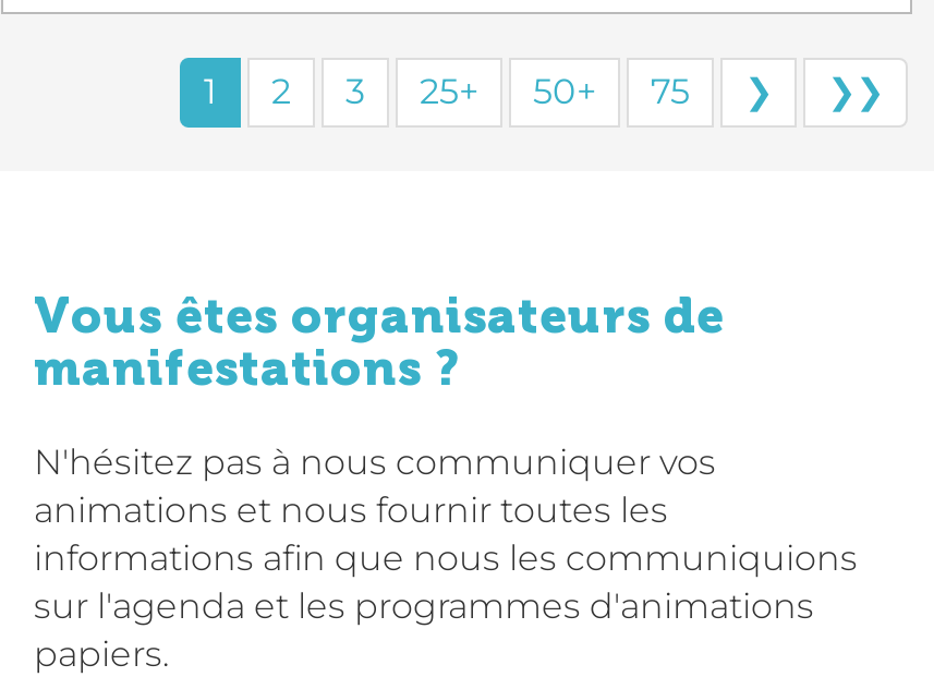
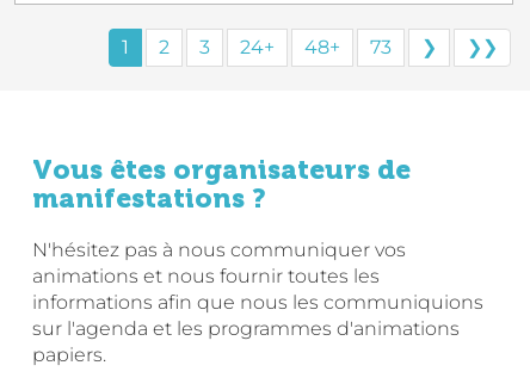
[420,71,478,112] 25+ -> [240,35,275,58] 24+
[533,71,596,112] 50+ -> [304,35,340,58] 48+
[651,71,690,112] 75 -> [370,35,392,58] 73

